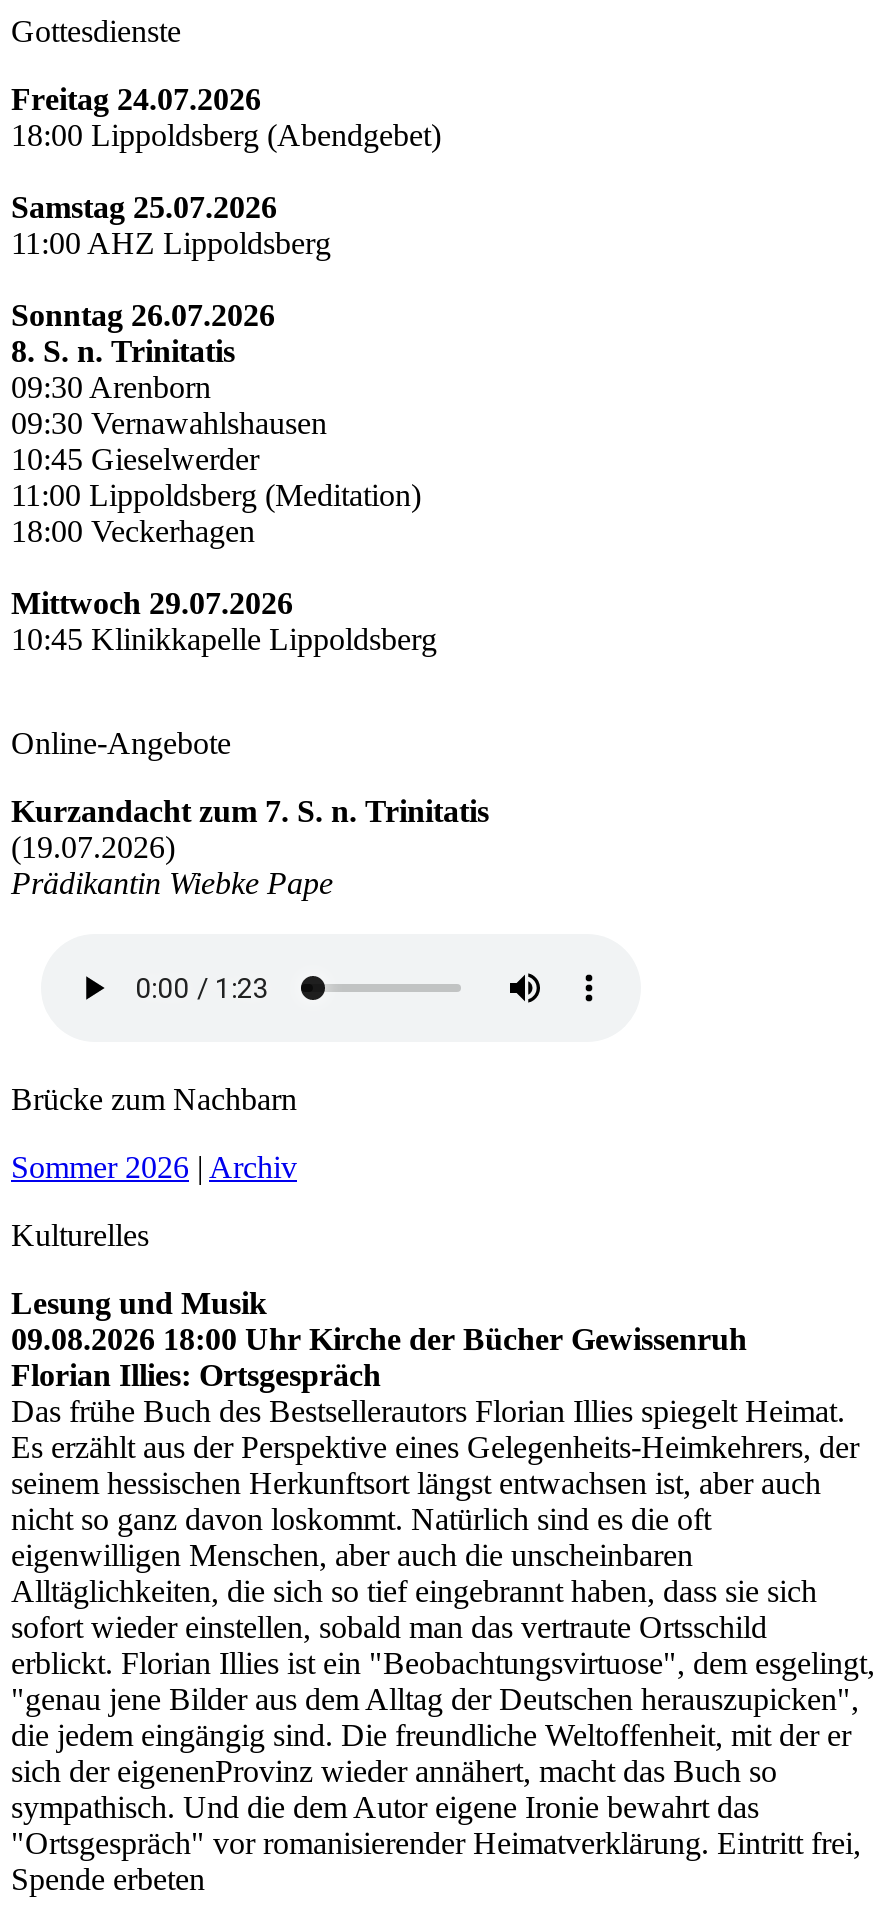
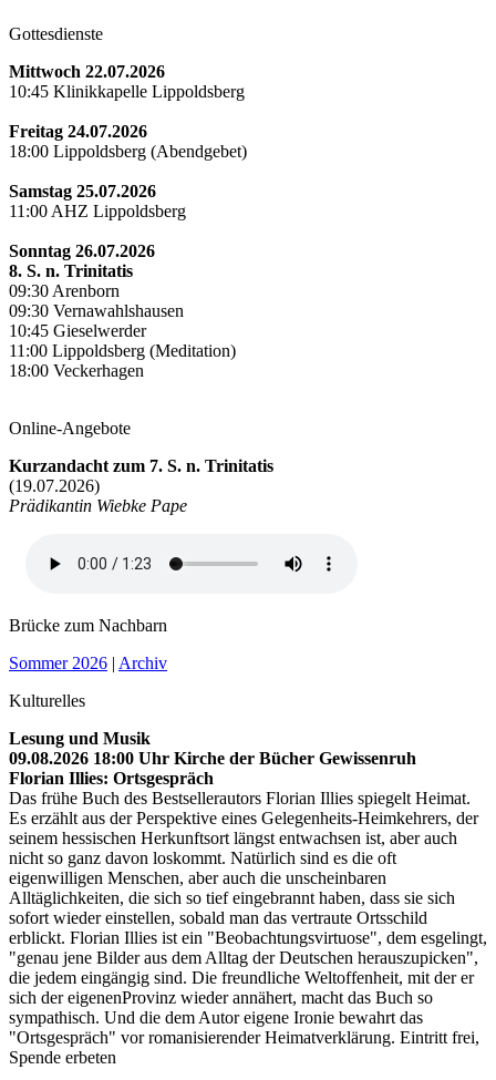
none -> [9,62,165,81] Mittwoch 22.07.2026
moved [11,82,441,548] -> [9,122,247,380]: Freitag 24.07.2026 | 18:00 Lippoldsberg (Abendgebet) | Samstag 25.07.2026 | ... | 11:00 Lippoldsberg (Meditation) | 18:00 Veckerhagen
[11,586,293,620] Mittwoch 29.07.2026 -> none
moved [11,622,437,656] -> [9,82,245,101]: 10:45 Klinikkapelle Lippoldsberg

